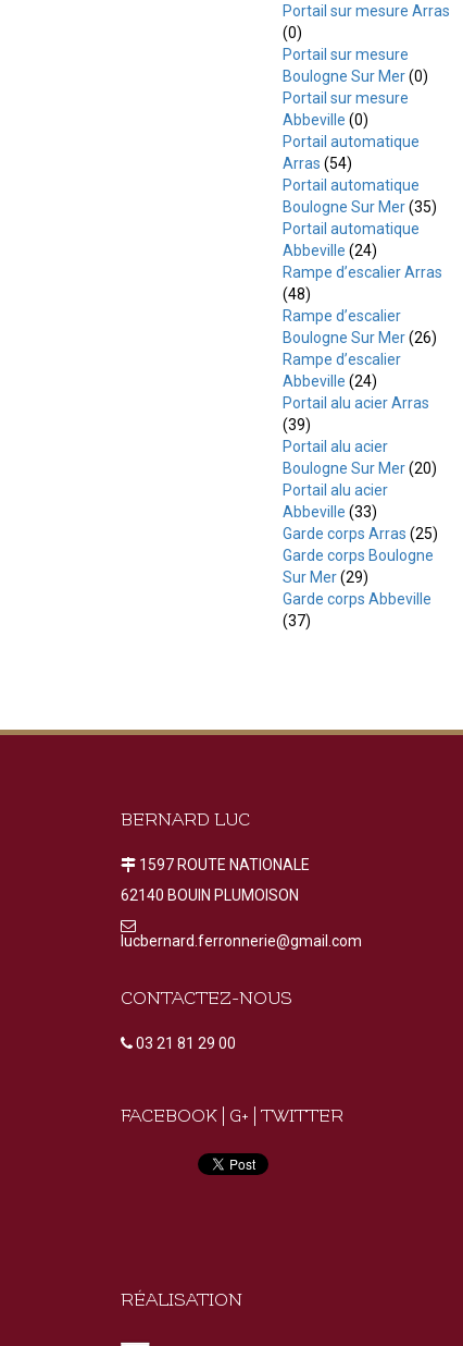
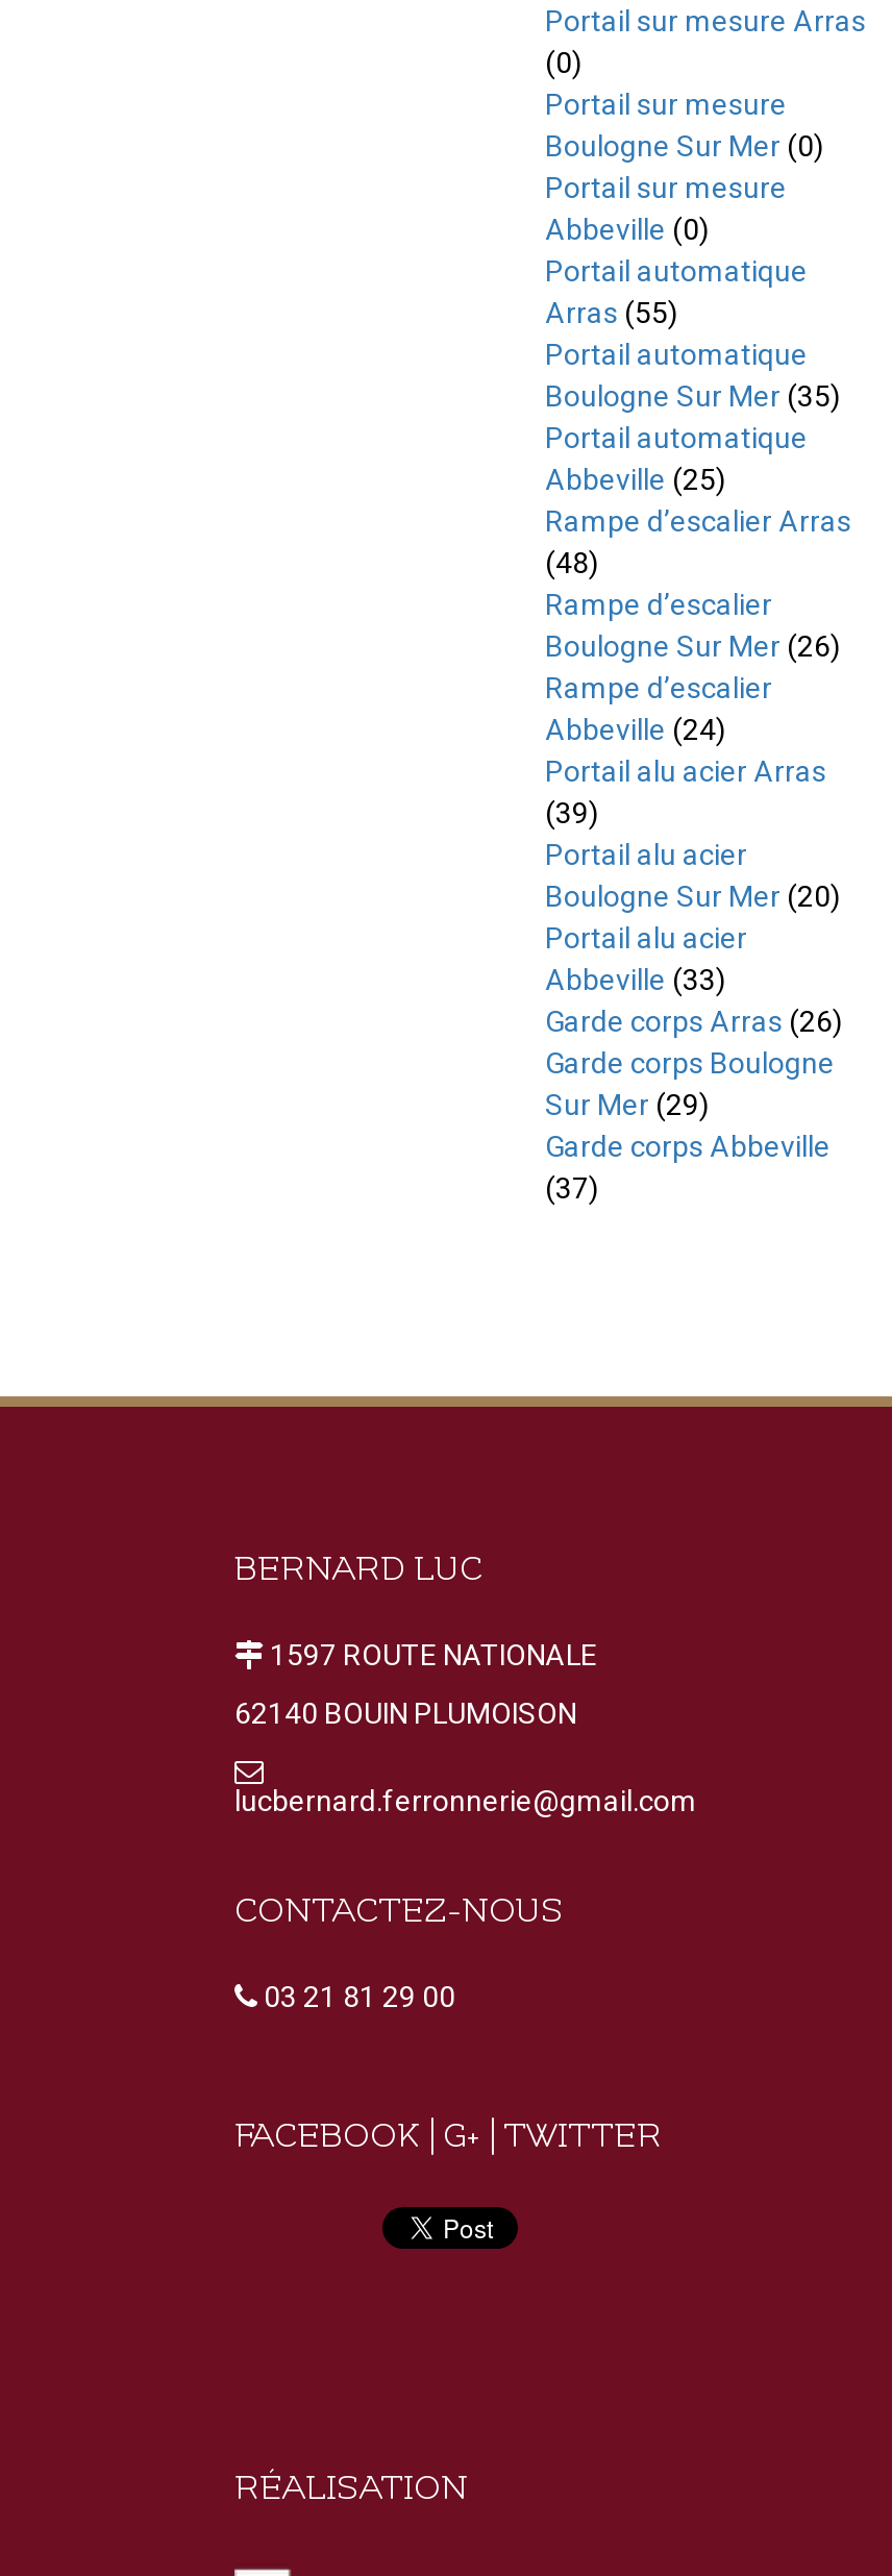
[283,155,352,172] Arras (54) -> [545,296,678,329] Arras (55)
[283,242,377,259] Abbeville (24) -> [545,463,726,496] Abbeville (25)
[283,525,438,542] Garde corps Arras (25) -> [545,1005,843,1038] Garde corps Arras (26)

